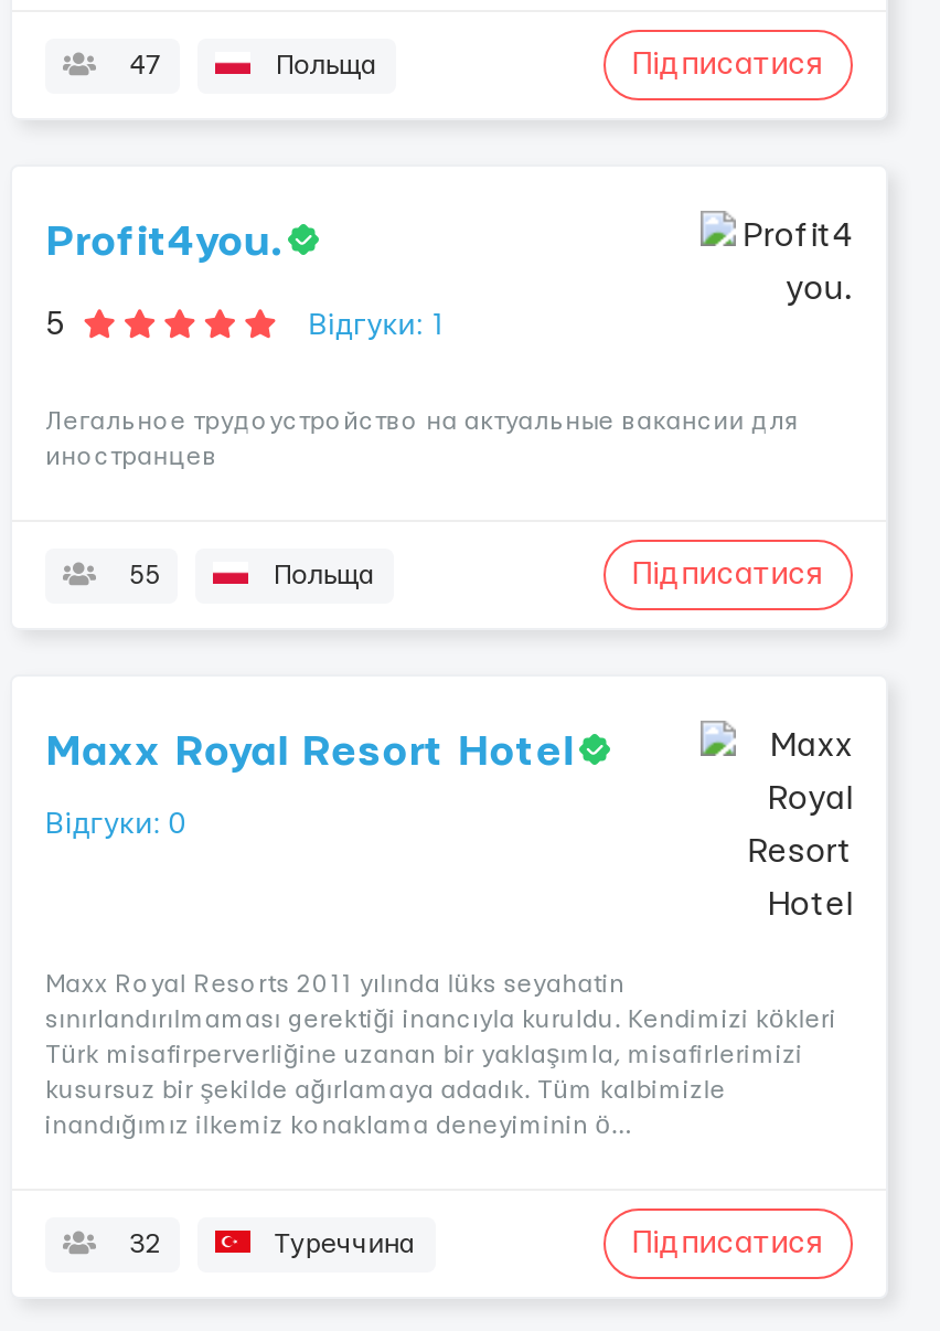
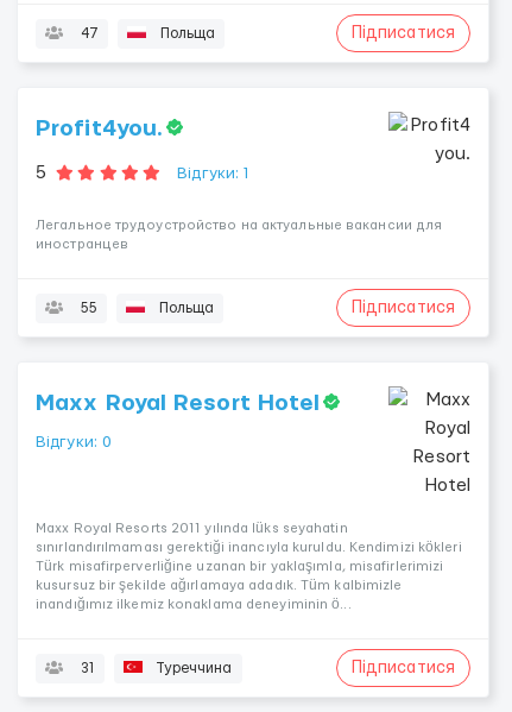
[130,1229,163,1256] 32 -> [81,660,96,675] 31

